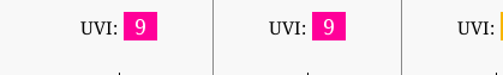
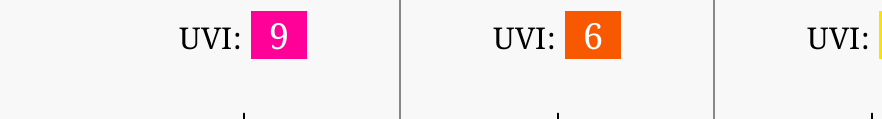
[269,12,335,40] UVI: 9 -> [493,10,603,58] UVI: 6

